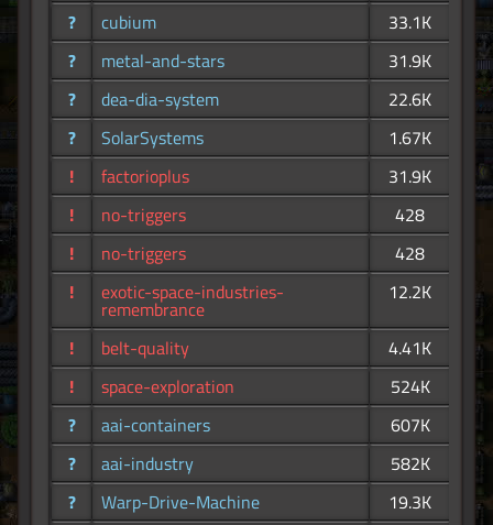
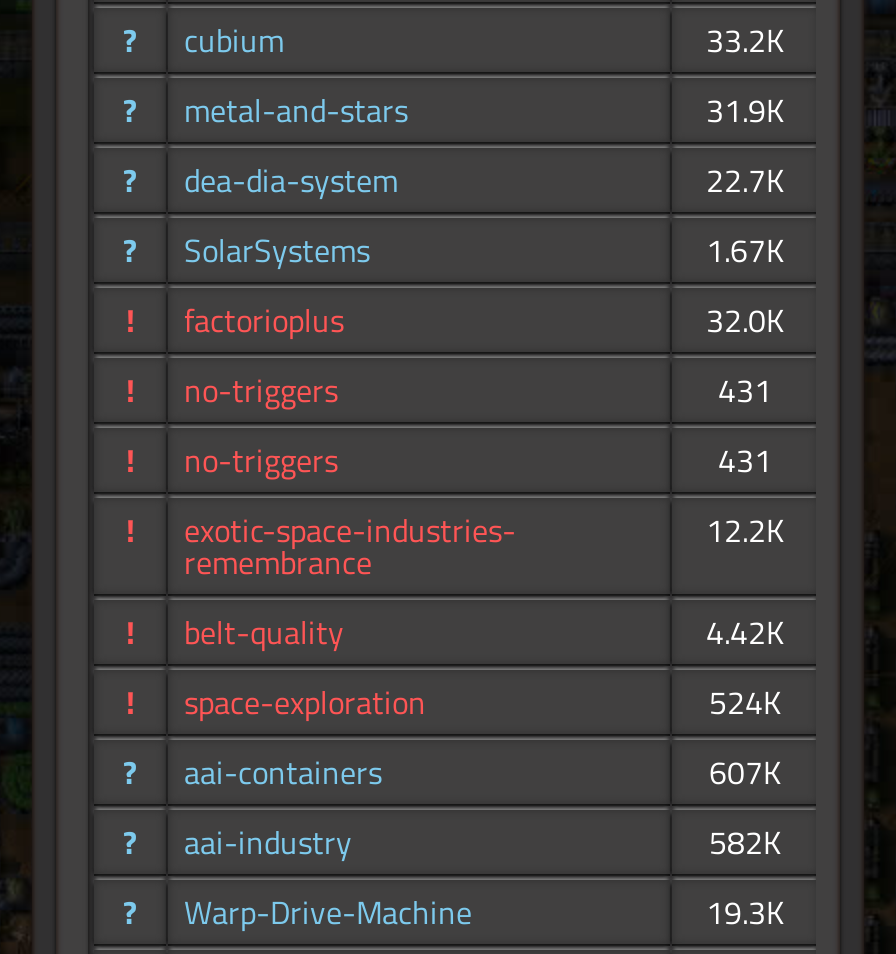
[388,9,431,36] 33.1K -> [706,17,784,65] 33.2K
[388,86,431,113] 22.6K -> [706,157,784,205] 22.7K
[388,163,431,190] 31.9K -> [706,297,784,345] 32.0K
[395,202,425,228] 428 -> [718,367,772,415] 431
[395,240,425,267] 428 -> [718,437,772,485] 431
[388,335,431,361] 4.41K -> [706,609,784,657] 4.42K

